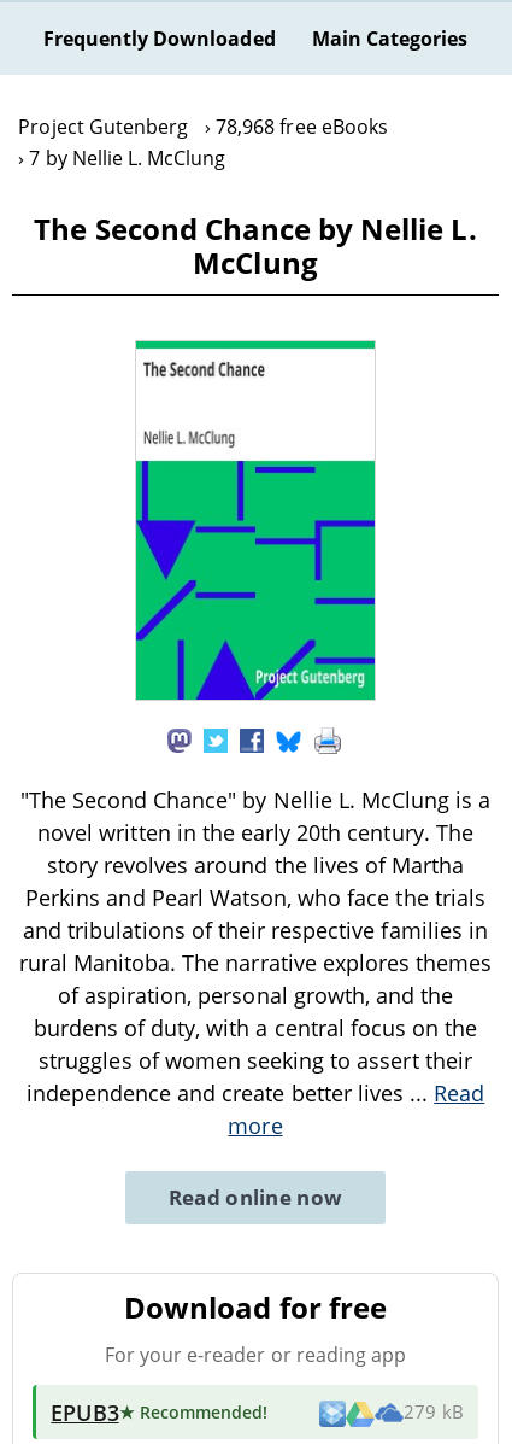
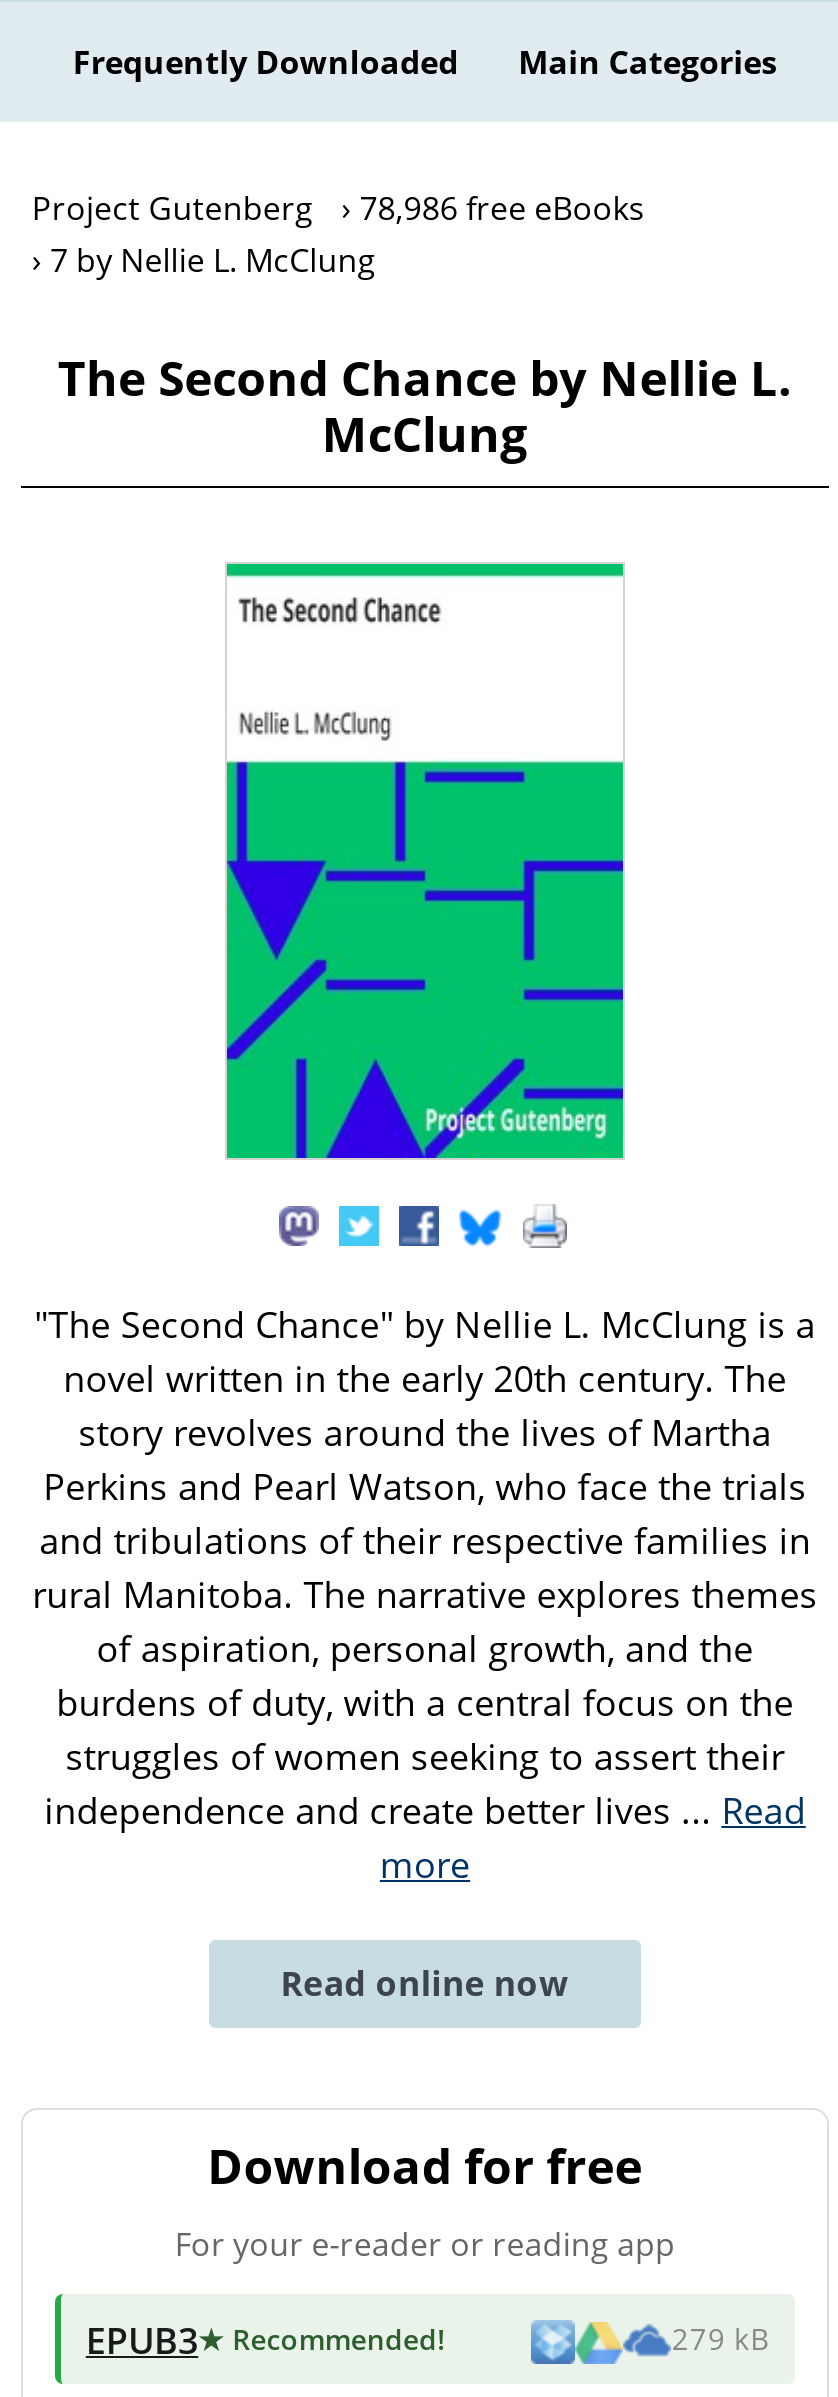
[19,113,388,140] Project Gutenberg 78,968 free eBooks -> [32,186,645,230] Project Gutenberg 78,986 free eBooks

